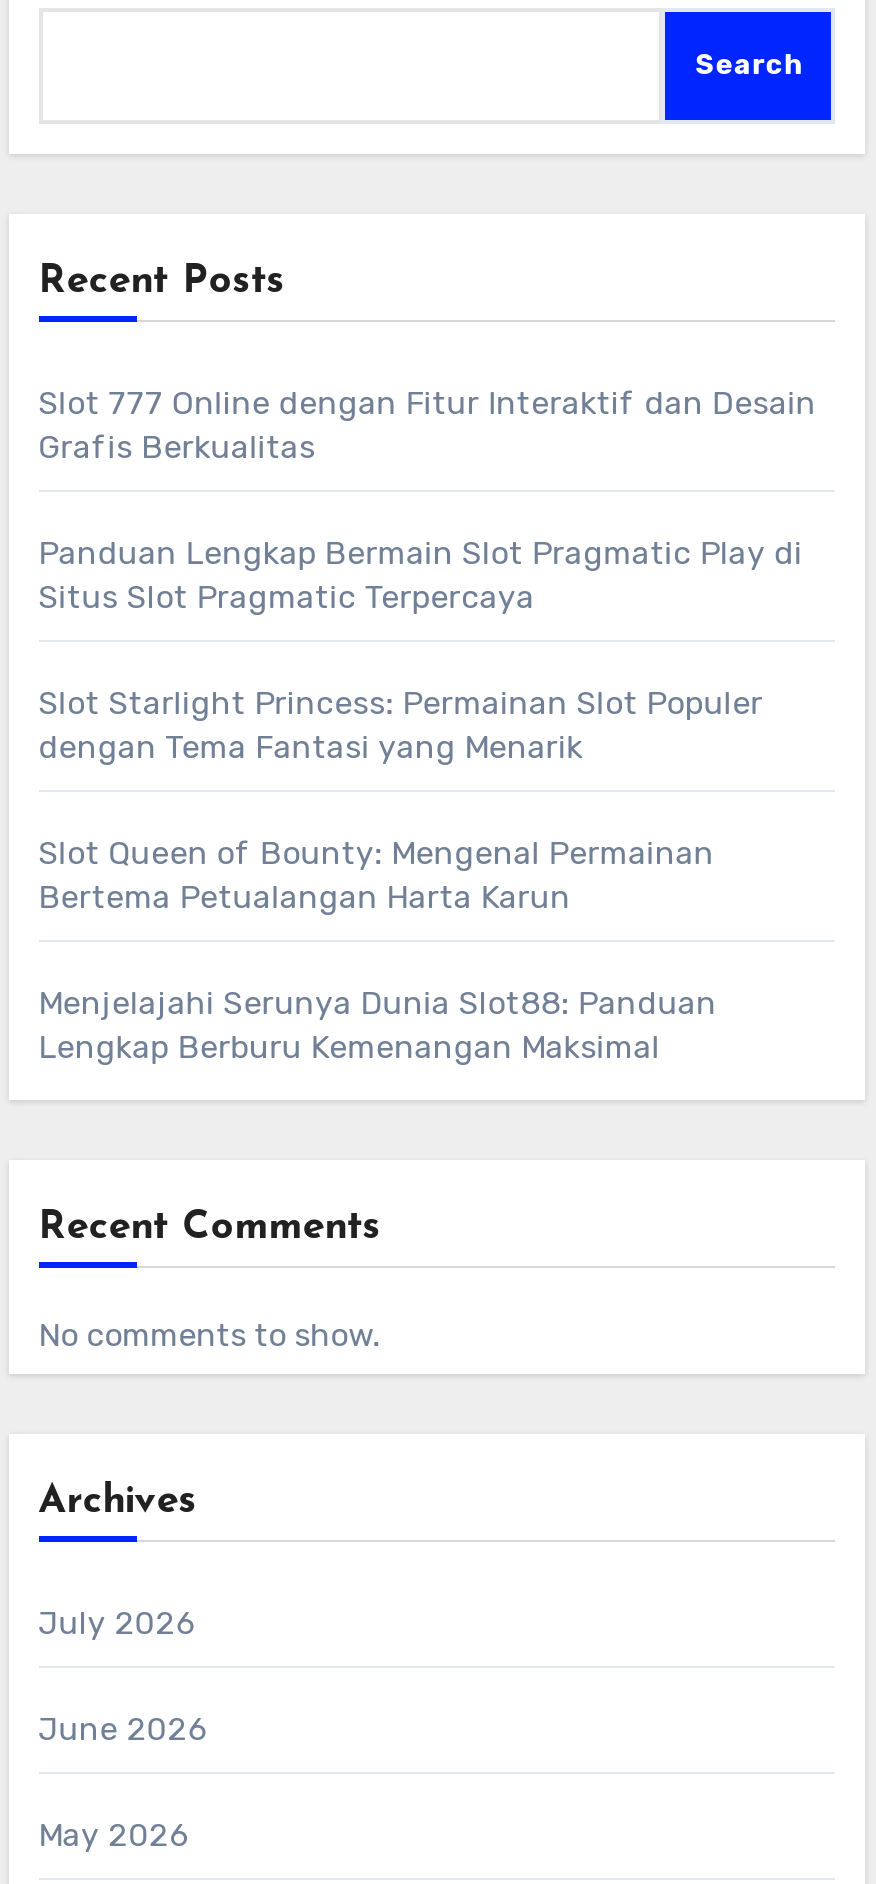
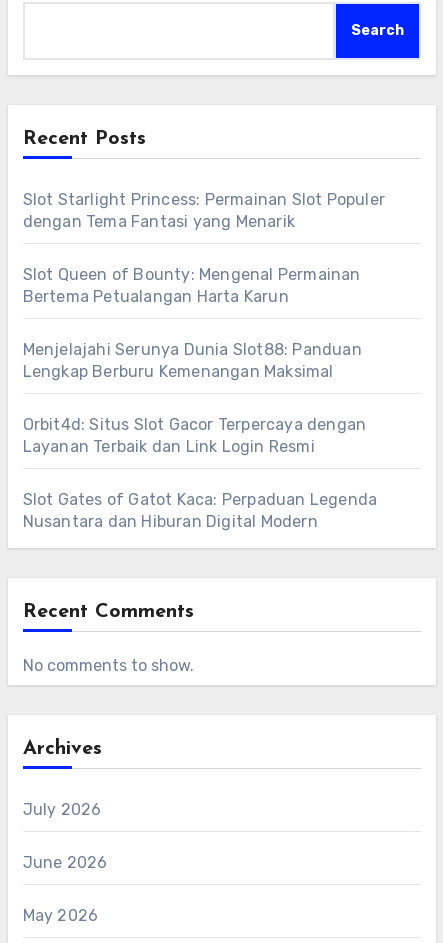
[38,384,816,616] Slot 777 Online dengan Fitur Interaktif dan Desain | Grafis Berkualitas | Panduan Lengkap Bermain Slot Pragmatic Play di | Situs Slot Pragmatic Terpercaya -> none
moved [38,684,763,1066] -> [23,190,385,381]: Slot Starlight Princess: Permainan Slot Populer | dengan Tema Fantasi yang Menarik | Slot Queen of Bounty: Mengenal Permainan | Bertema Petualangan Harta Karun | Menjelajahi Serunya Dunia Slot88: Panduan | Lengkap Berburu Kemenangan Maksimal
none -> [23,415,377,531] Orbit4d: Situs Slot Gacor Terpercaya dengan | Layanan Terbaik dan Link Login Resmi | Slot Gates of Gatot Kaca: Perpaduan Legenda | Nusantara dan Hiburan Digital Modern

